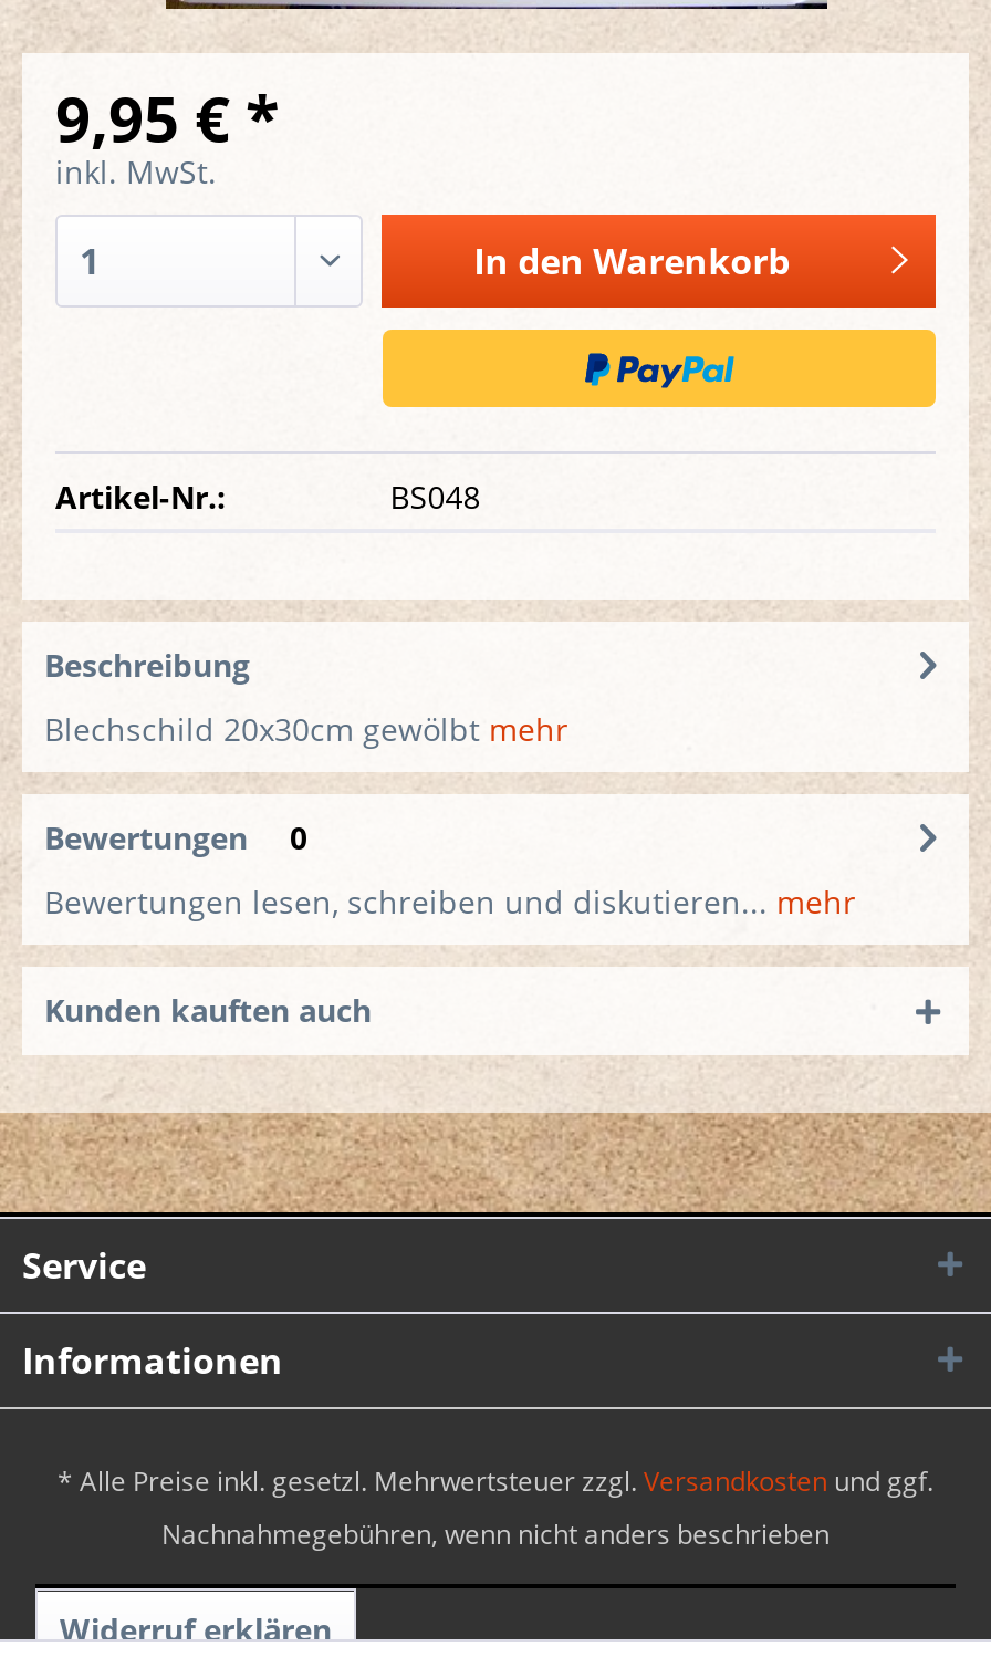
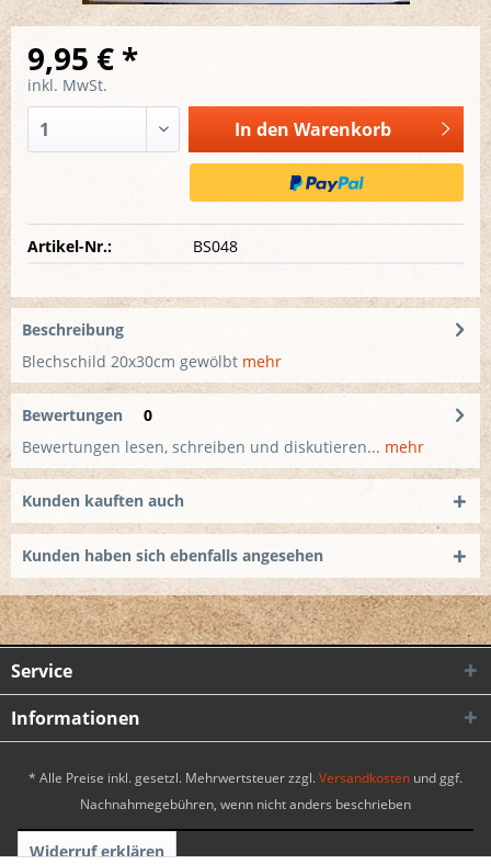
none -> [22,545,323,566] Kunden haben sich ebenfalls angesehen

